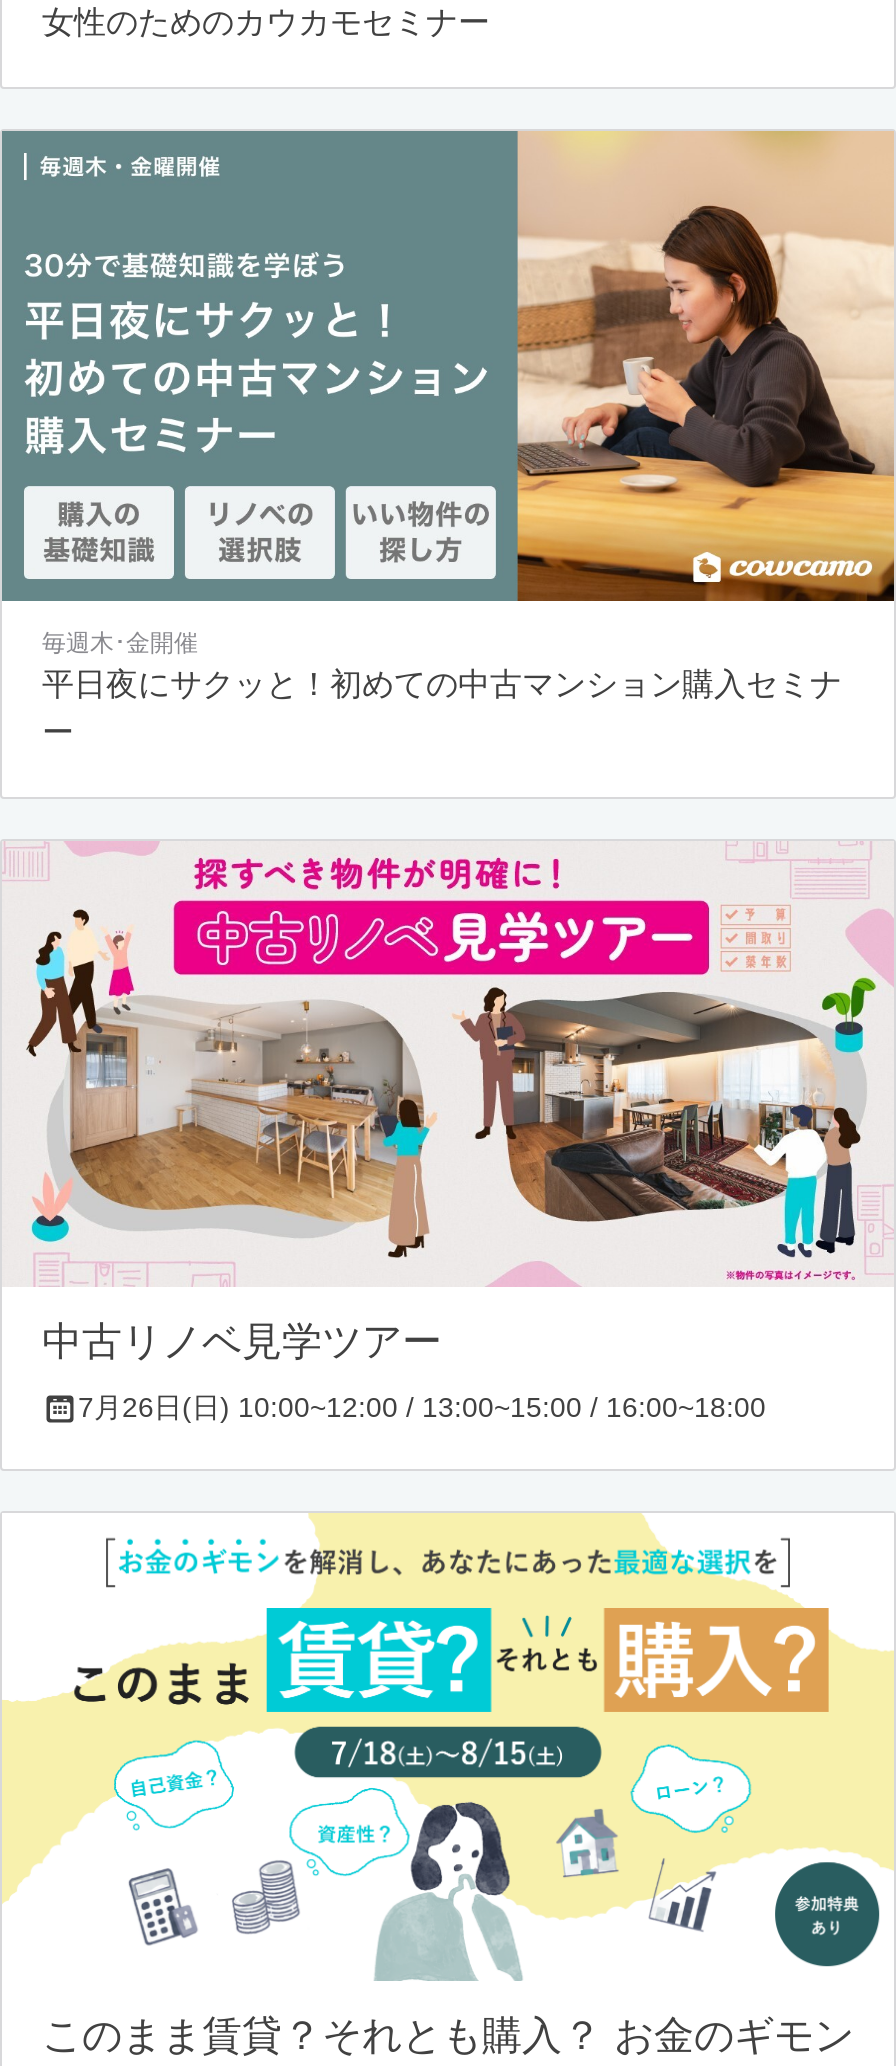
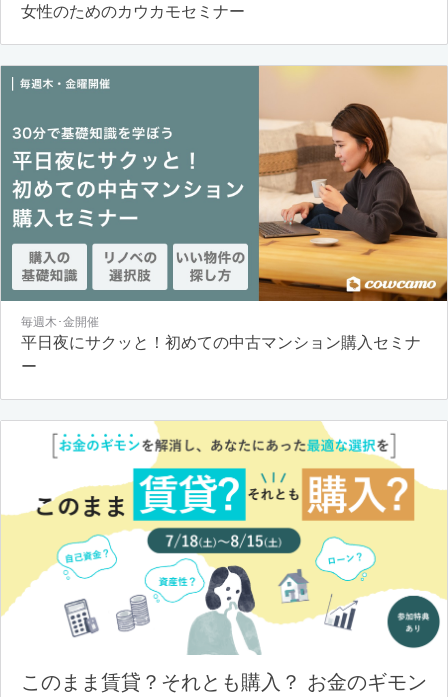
[6,840,890,1423] [image] | 中古リノベ見学ツアー | 7月26日(日) 10:00~12:00 / 13:00~15:00 / 16:00~18:00 -> none

